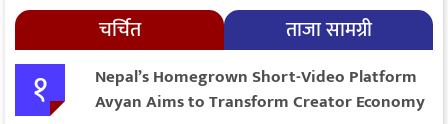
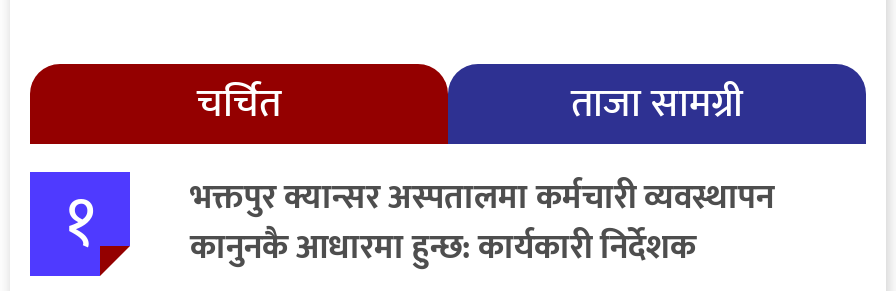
[95,62,425,115] Nepal’s Homegrown Short-Video Platform | Avyan Aims to Transform Creator Economy -> [190,169,774,275] भक्तपुर क्यान्सर अस्पतालमा कर्मचारी व्यवस्थापन | कानुनकै आधारमा हुन्छ: कार्यकारी निर्देशक

